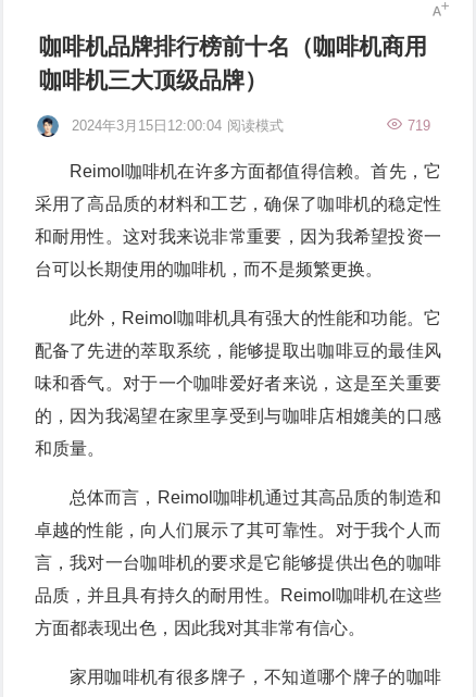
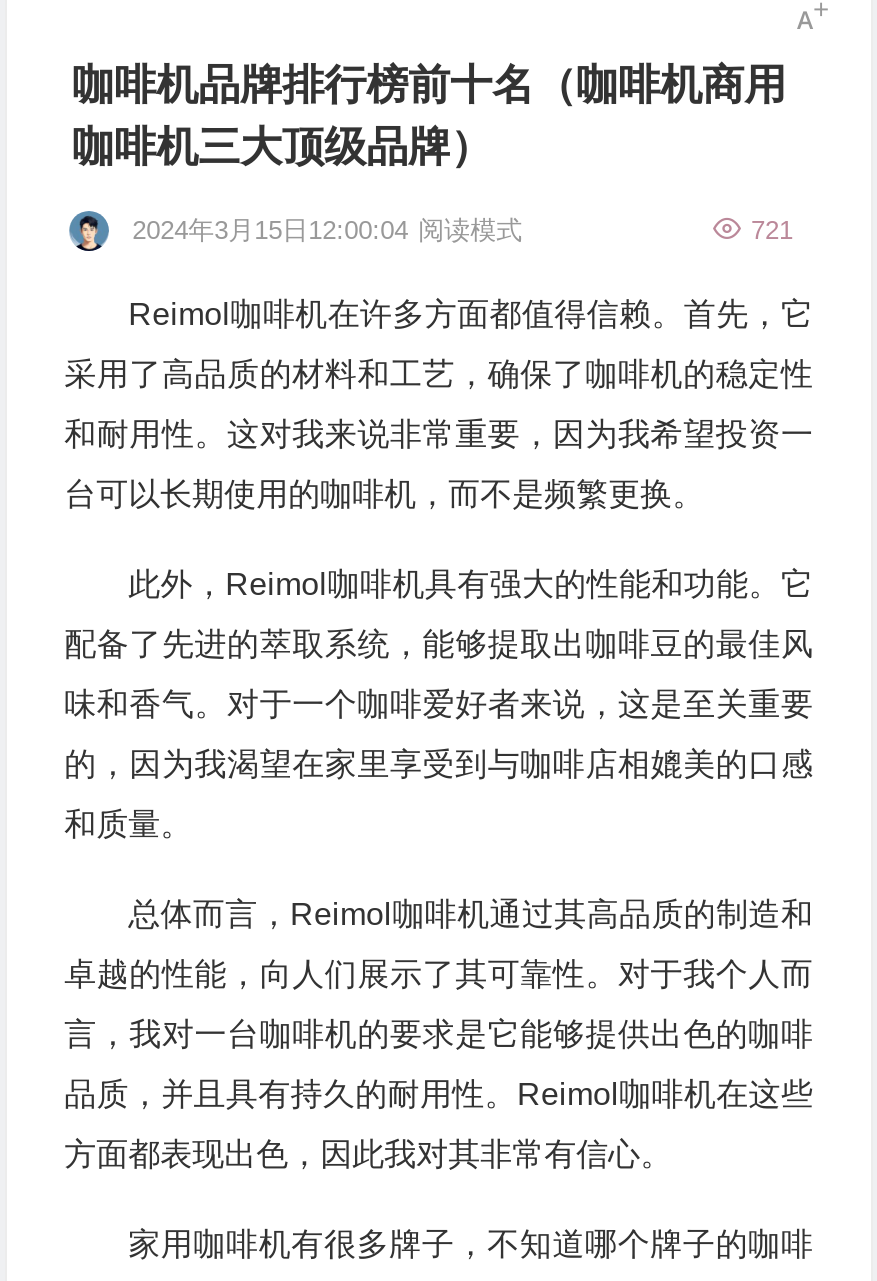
[408,117,430,134] 719 -> [751,215,793,245] 721

